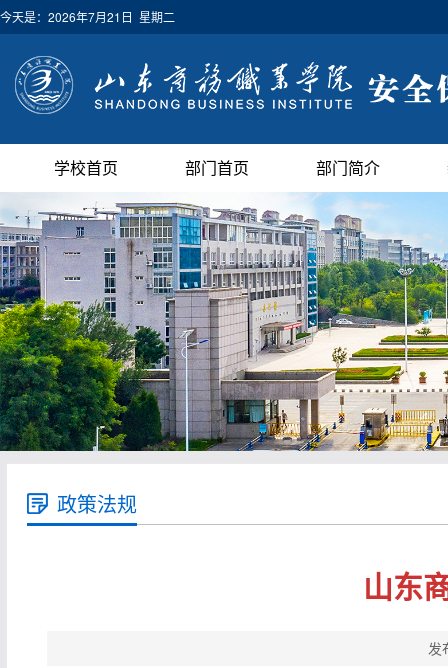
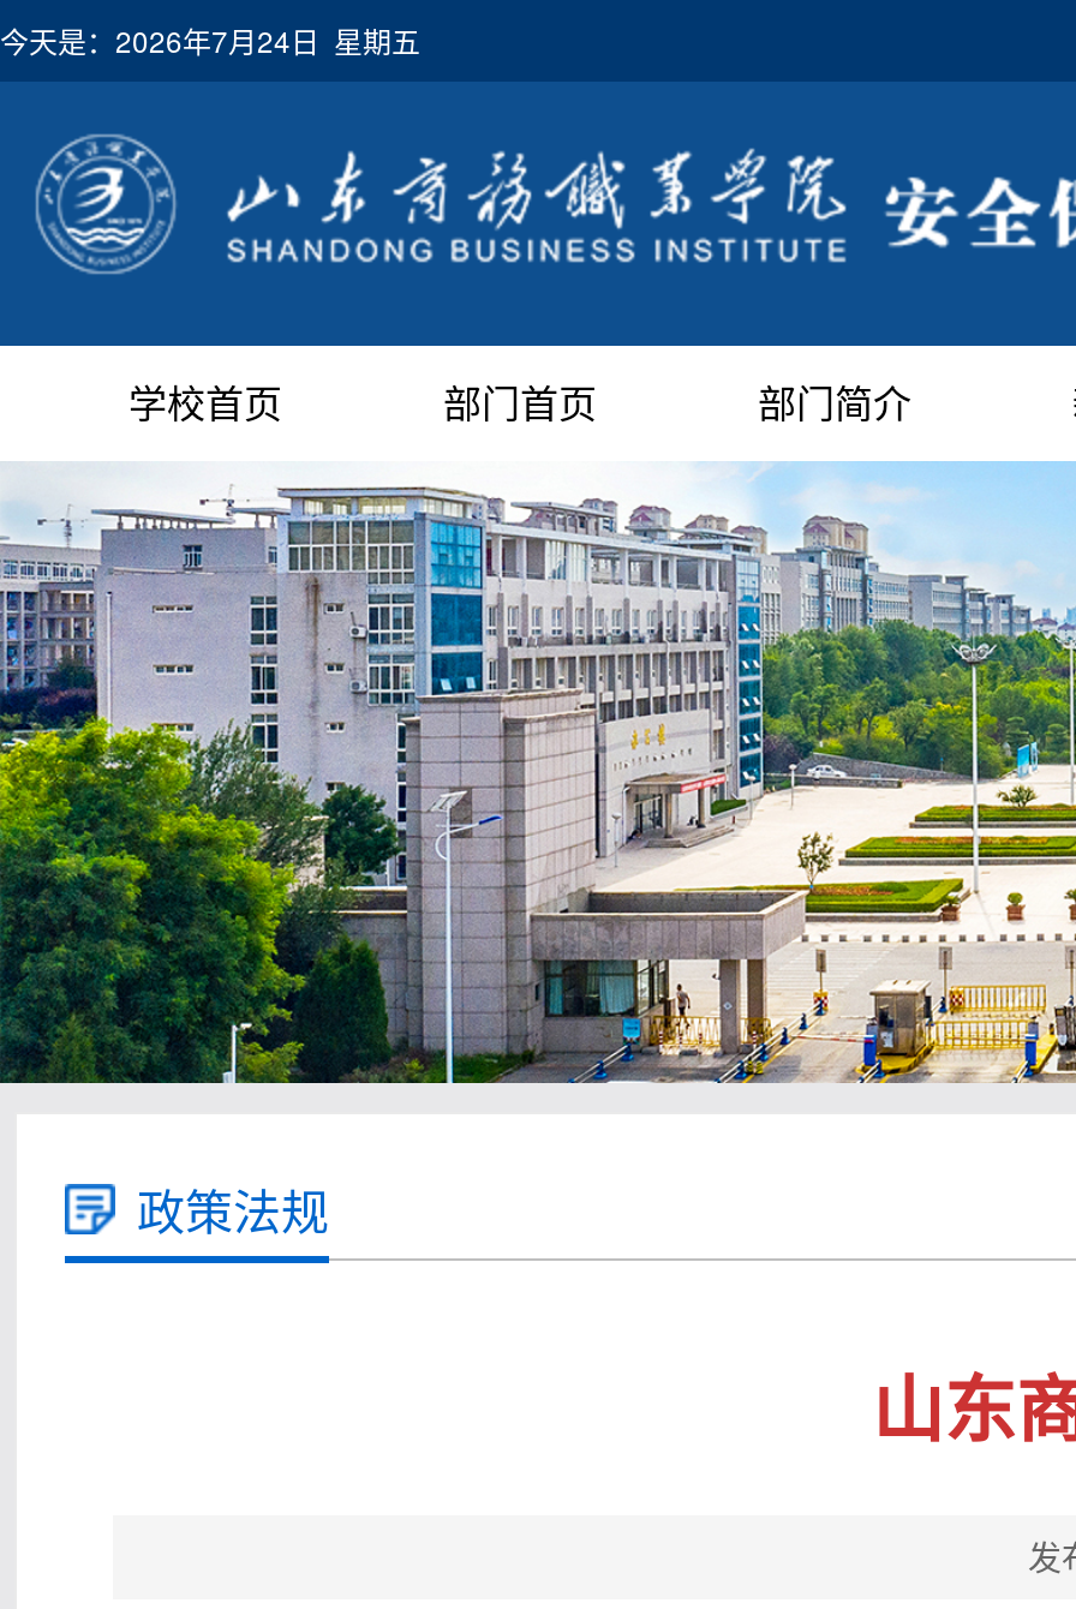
[0,8,175,25] 今天是：2026年7月21日 星期二 -> [0,19,420,60] 今天是：2026年7月24日 星期五

